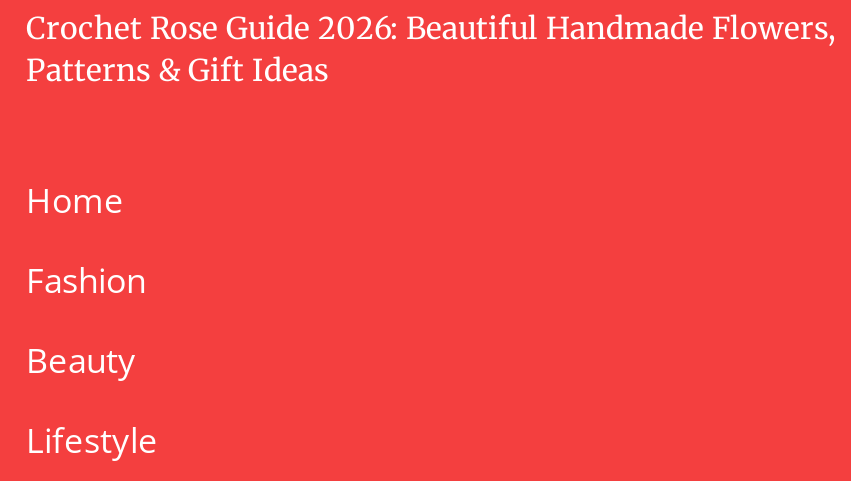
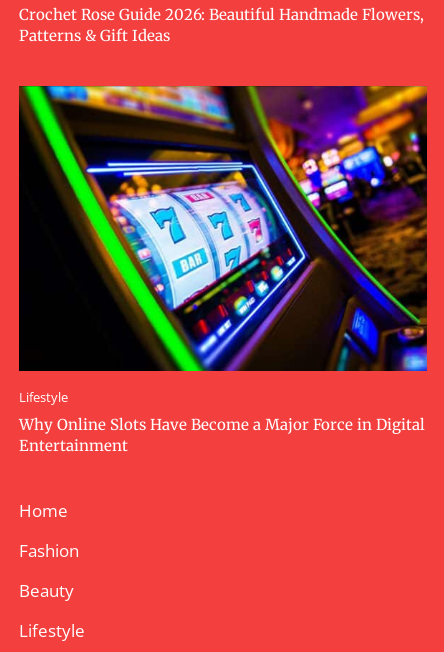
none -> [18,85,428,455] [image] | Lifestyle | Why Online Slots Have Become a Major Force in Digital | Entertainment

